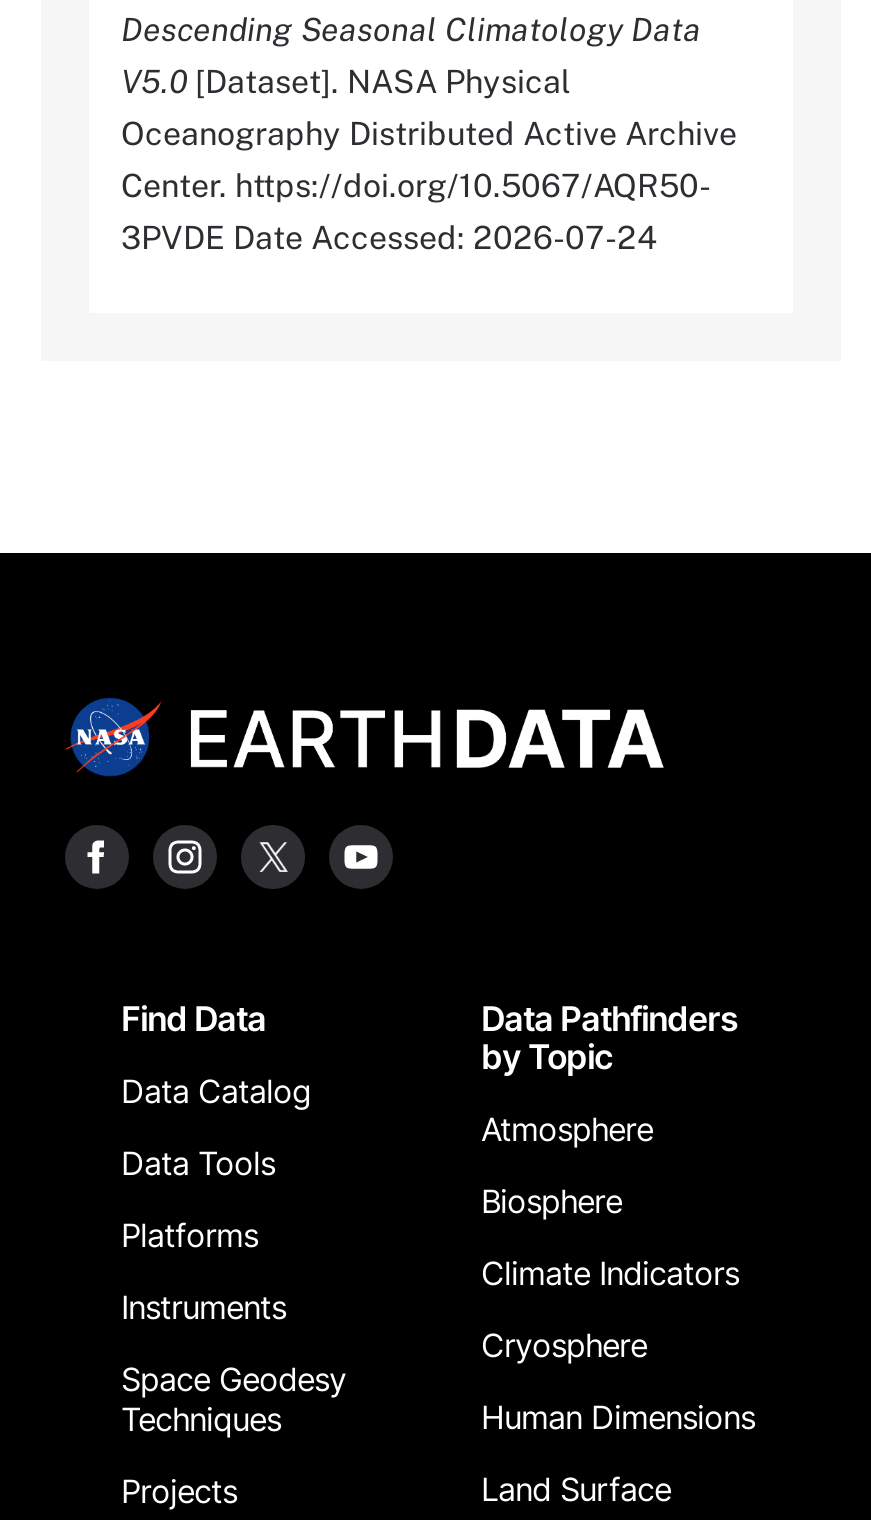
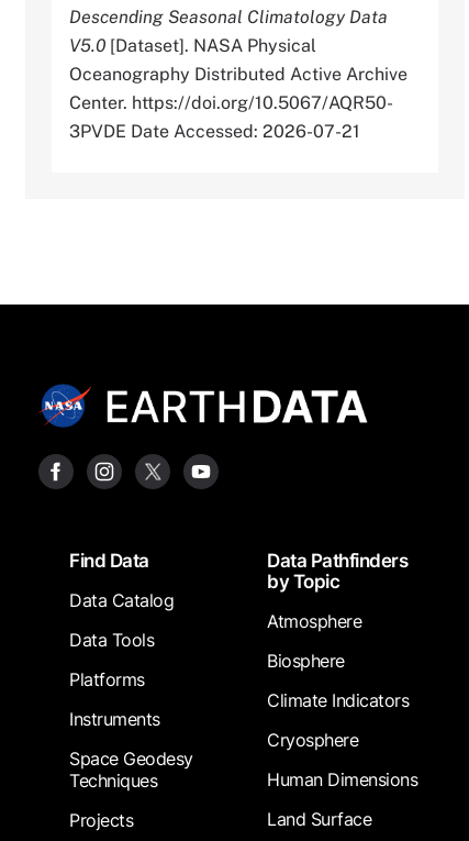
[121,219,657,257] 3PVDE Date Accessed: 2026-07-24 -> [69,121,360,142] 3PVDE Date Accessed: 2026-07-21

